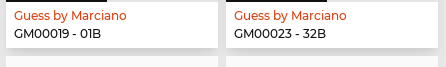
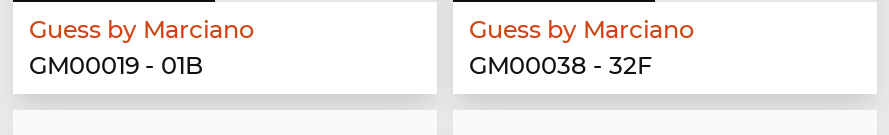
[234,26,326,41] GM00023 - 32B -> [469,49,653,79] GM00038 - 32F

